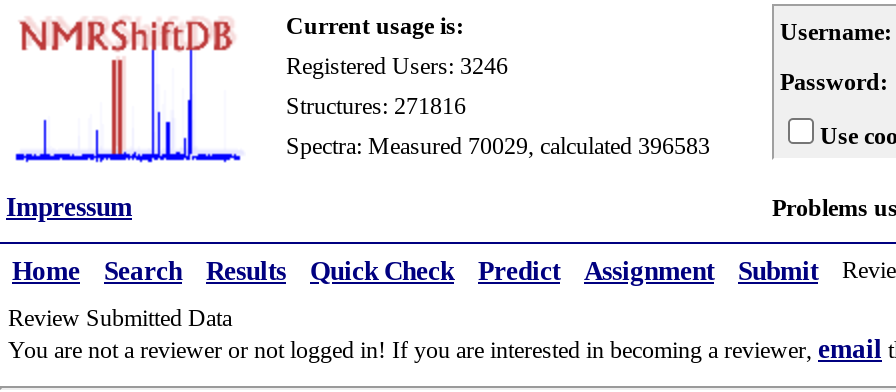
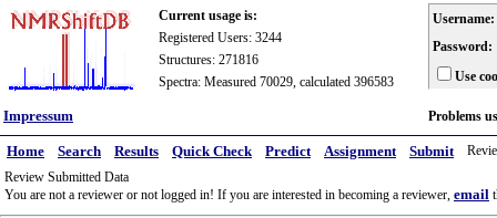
[286,52,508,80] Registered Users: 3246 -> [159,30,282,45] Registered Users: 3244

